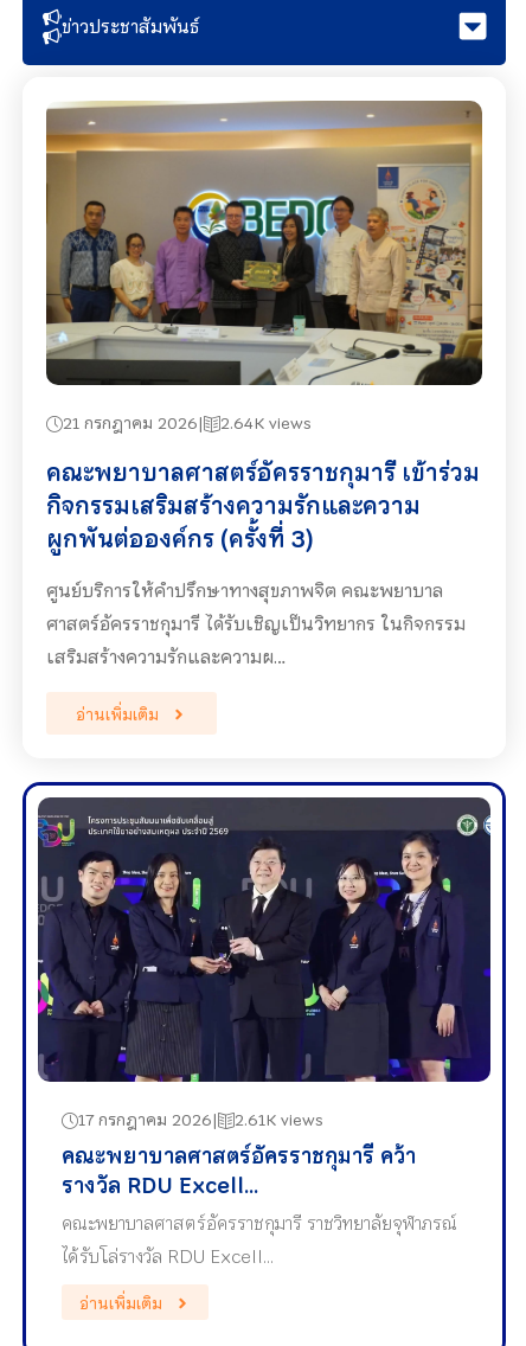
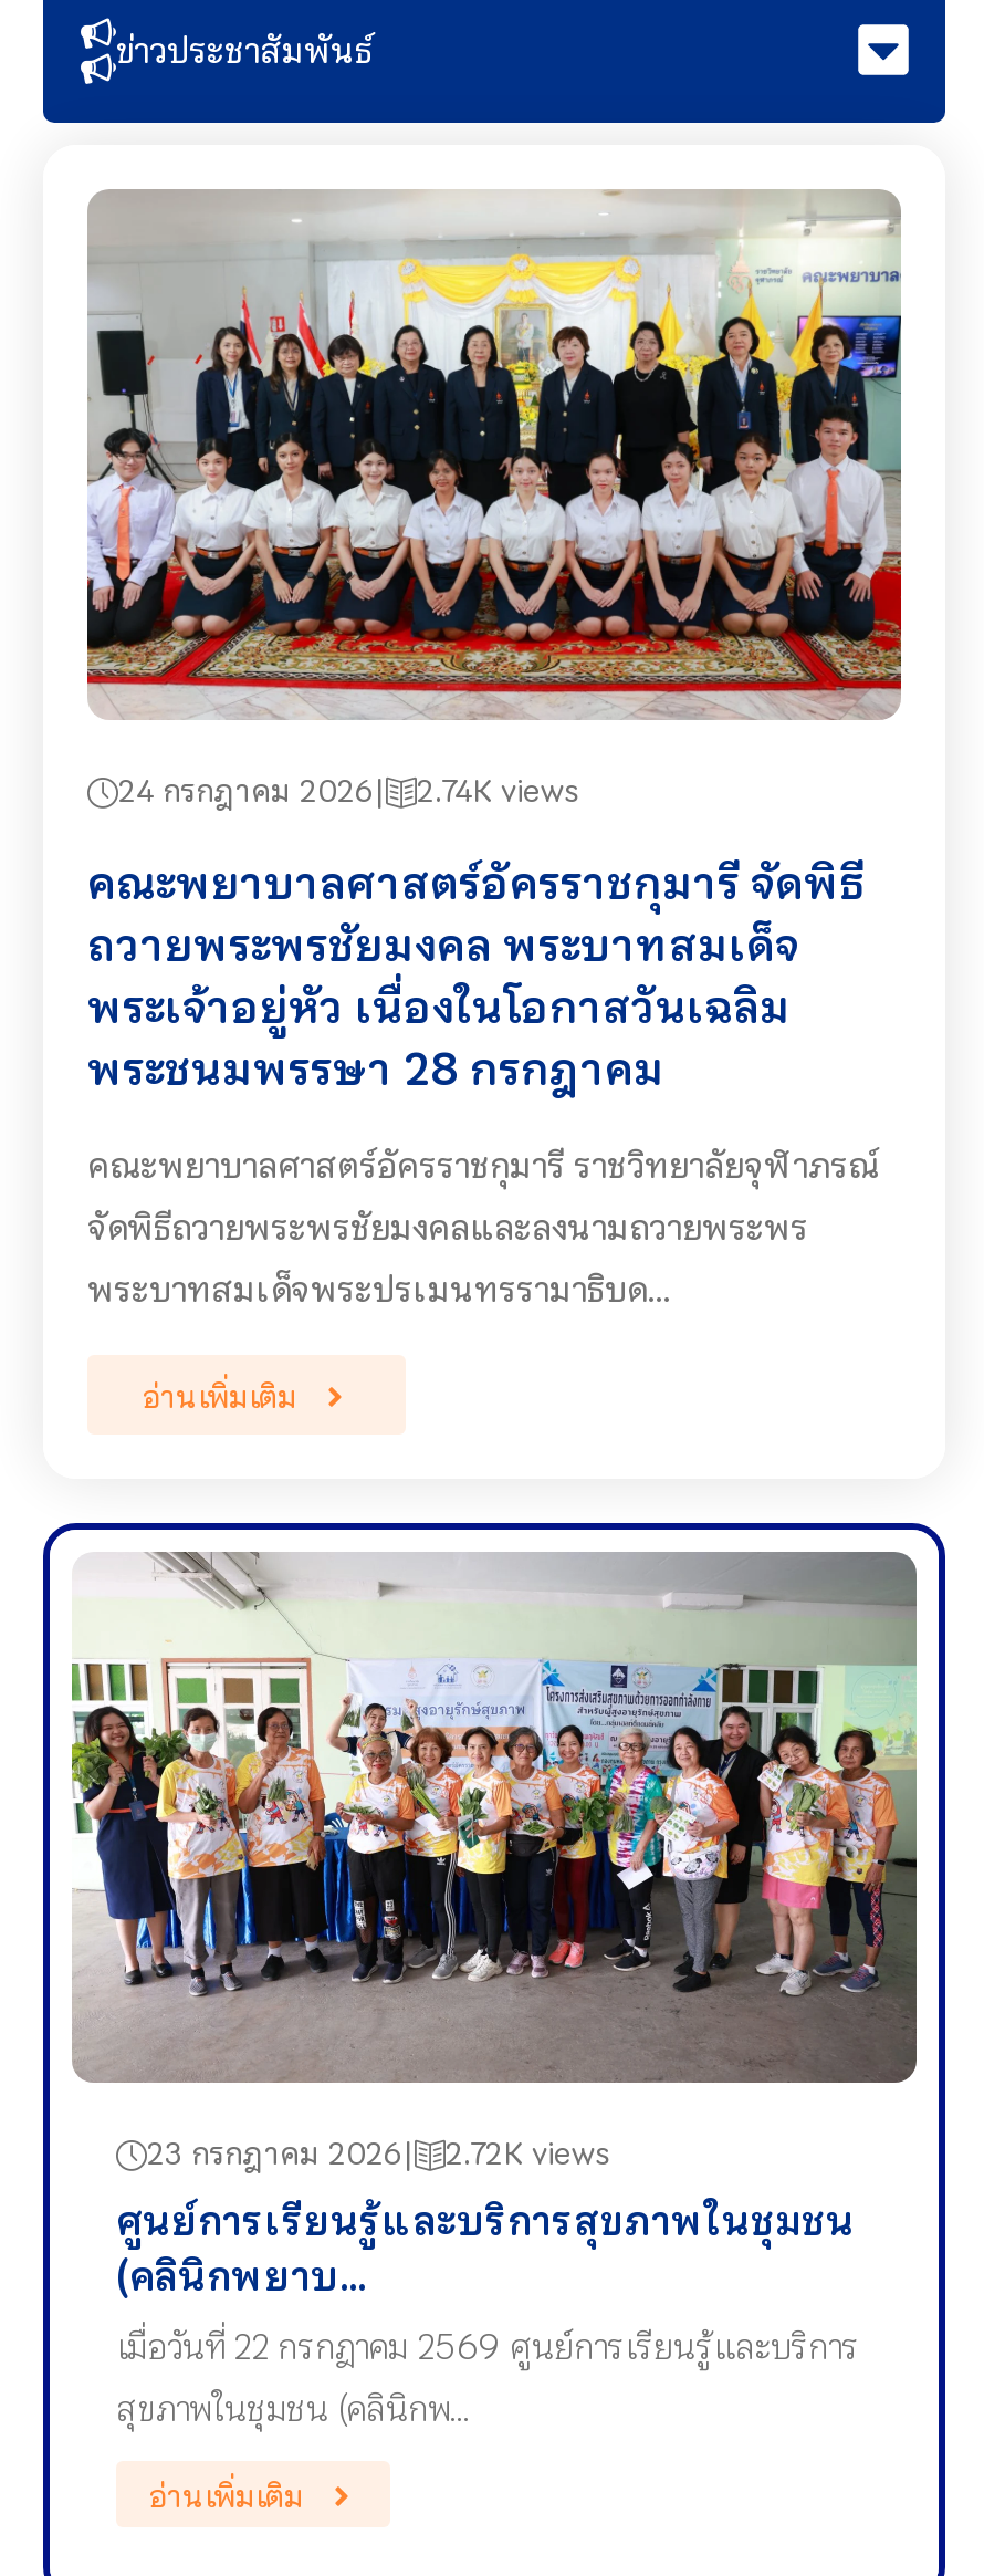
[45,101,483,436] [image] | 21 กรกฎาคม 2026 | 2.64K views -> [87,189,903,816] [image] | 24 กรกฎาคม 2026 | 2.74K views
[46,454,480,672] คณะพยาบาลศาสตร์อัครราชกุมารี เข้าร่วม | กิจกรรมเสริมสร้างความรักและความ | ผูกพันต่อองค์กร (ครั้งที่ 3) | ศูนย์บริการให้คำปรึกษาทางสุขภาพจิต คณะพยาบาล | ศาสตร์อัครราชกุมารี ได้รับเชิญเป็นวิทยากร ในกิจกรรม | เสริมสร้างความรักและความผ… -> [87,849,866,1318] คณะพยาบาลศาสตร์อัครราชกุมารี จัดพิธี | ถวายพระพรชัยมงคล พระบาทสมเด็จ | พระเจ้าอยู่หัว เนื่องในโอกาสวันเฉลิม | พระชนมพรรษา 28 กรกฎาคม | จัดพิธีถวายพระพรชัยมงคลและลงนามถวายพระพร | พระบาทสมเด็จพระปรเมนทรรามาธิบด…
[37,796,492,1272] [image] | 17 กรกฎาคม 2026 | 2.61K views | คณะพยาบาลศาสตร์อัครราชกุมารี คว้า | รางวัล RDU Excell... | ได้รับโล่รางวัล RDU Excell… -> [70,1552,919,2437] [image] | 23 กรกฎาคม 2026 | 2.72K views | ศูนย์การเรียนรู้และบริการสุขภาพในชุมชน | (คลินิกพยาบ... | เมื่อวันที่ 22 กรกฎาคม 2569 ศูนย์การเรียนรู้และบริการ | สุขภาพในชุมชน (คลินิกพ…
moved [62,1208,457,1239] -> [87,1137,879,1194]: คณะพยาบาลศาสตร์อัครราชกุมารี ราชวิทยาลัยจุฬาภรณ์

